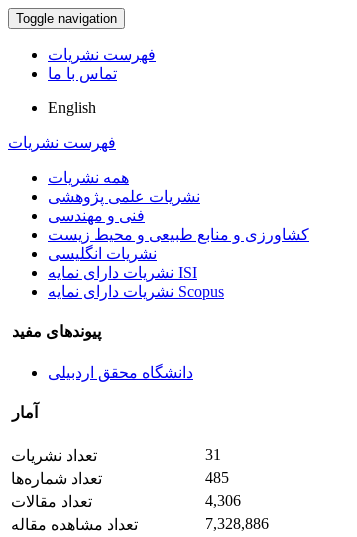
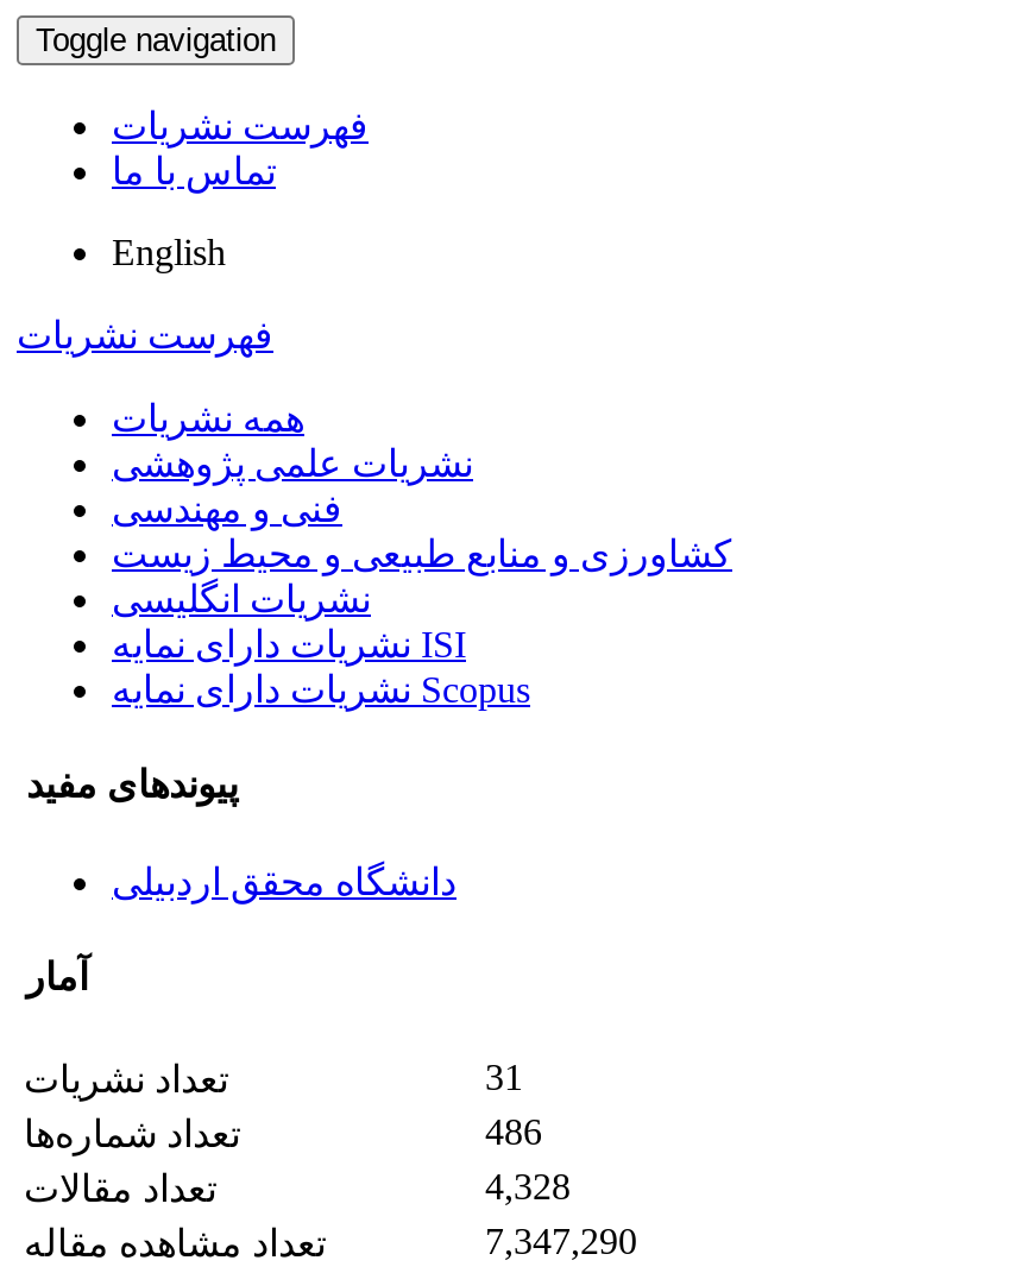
[205,469,229,486] 485 -> [485,1112,542,1152] 486
[205,492,241,509] 4,306 -> [485,1166,571,1207] 4,328
[205,515,269,532] 7,328,886 -> [485,1221,637,1261] 7,347,290

